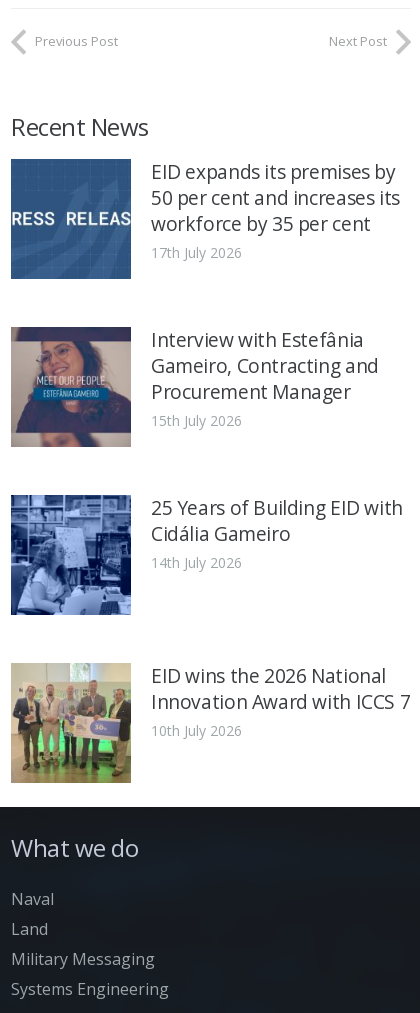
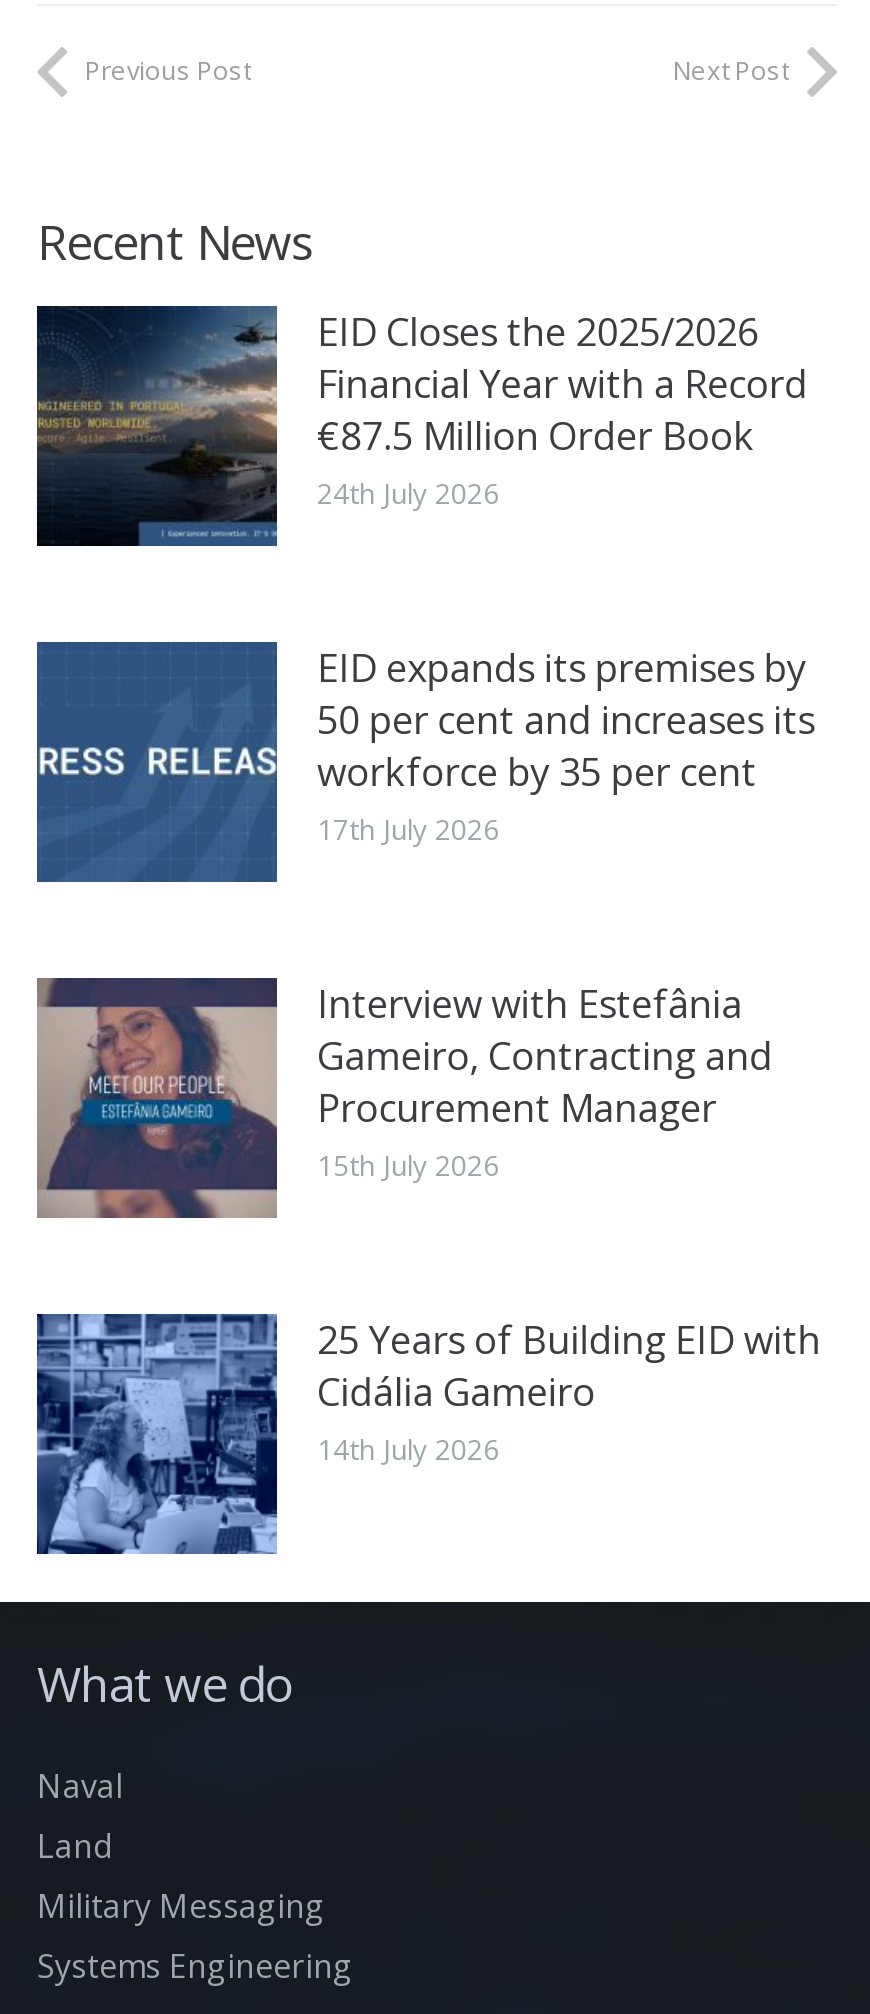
none -> [35,305,807,548] [image] | EID Closes the 2025/2026 | Financial Year with a Record | €87.5 Million Order Book | 24th July 2026
moved [10,158,403,572] -> [35,641,821,1468]: [image] | EID expands its premises by | 50 per cent and increases its | ... | Cidália Gameiro | 14th July 2026
[10,662,410,784] [image] | EID wins the 2026 National | Innovation Award with ICCS 7 | 10th July 2026 -> none

